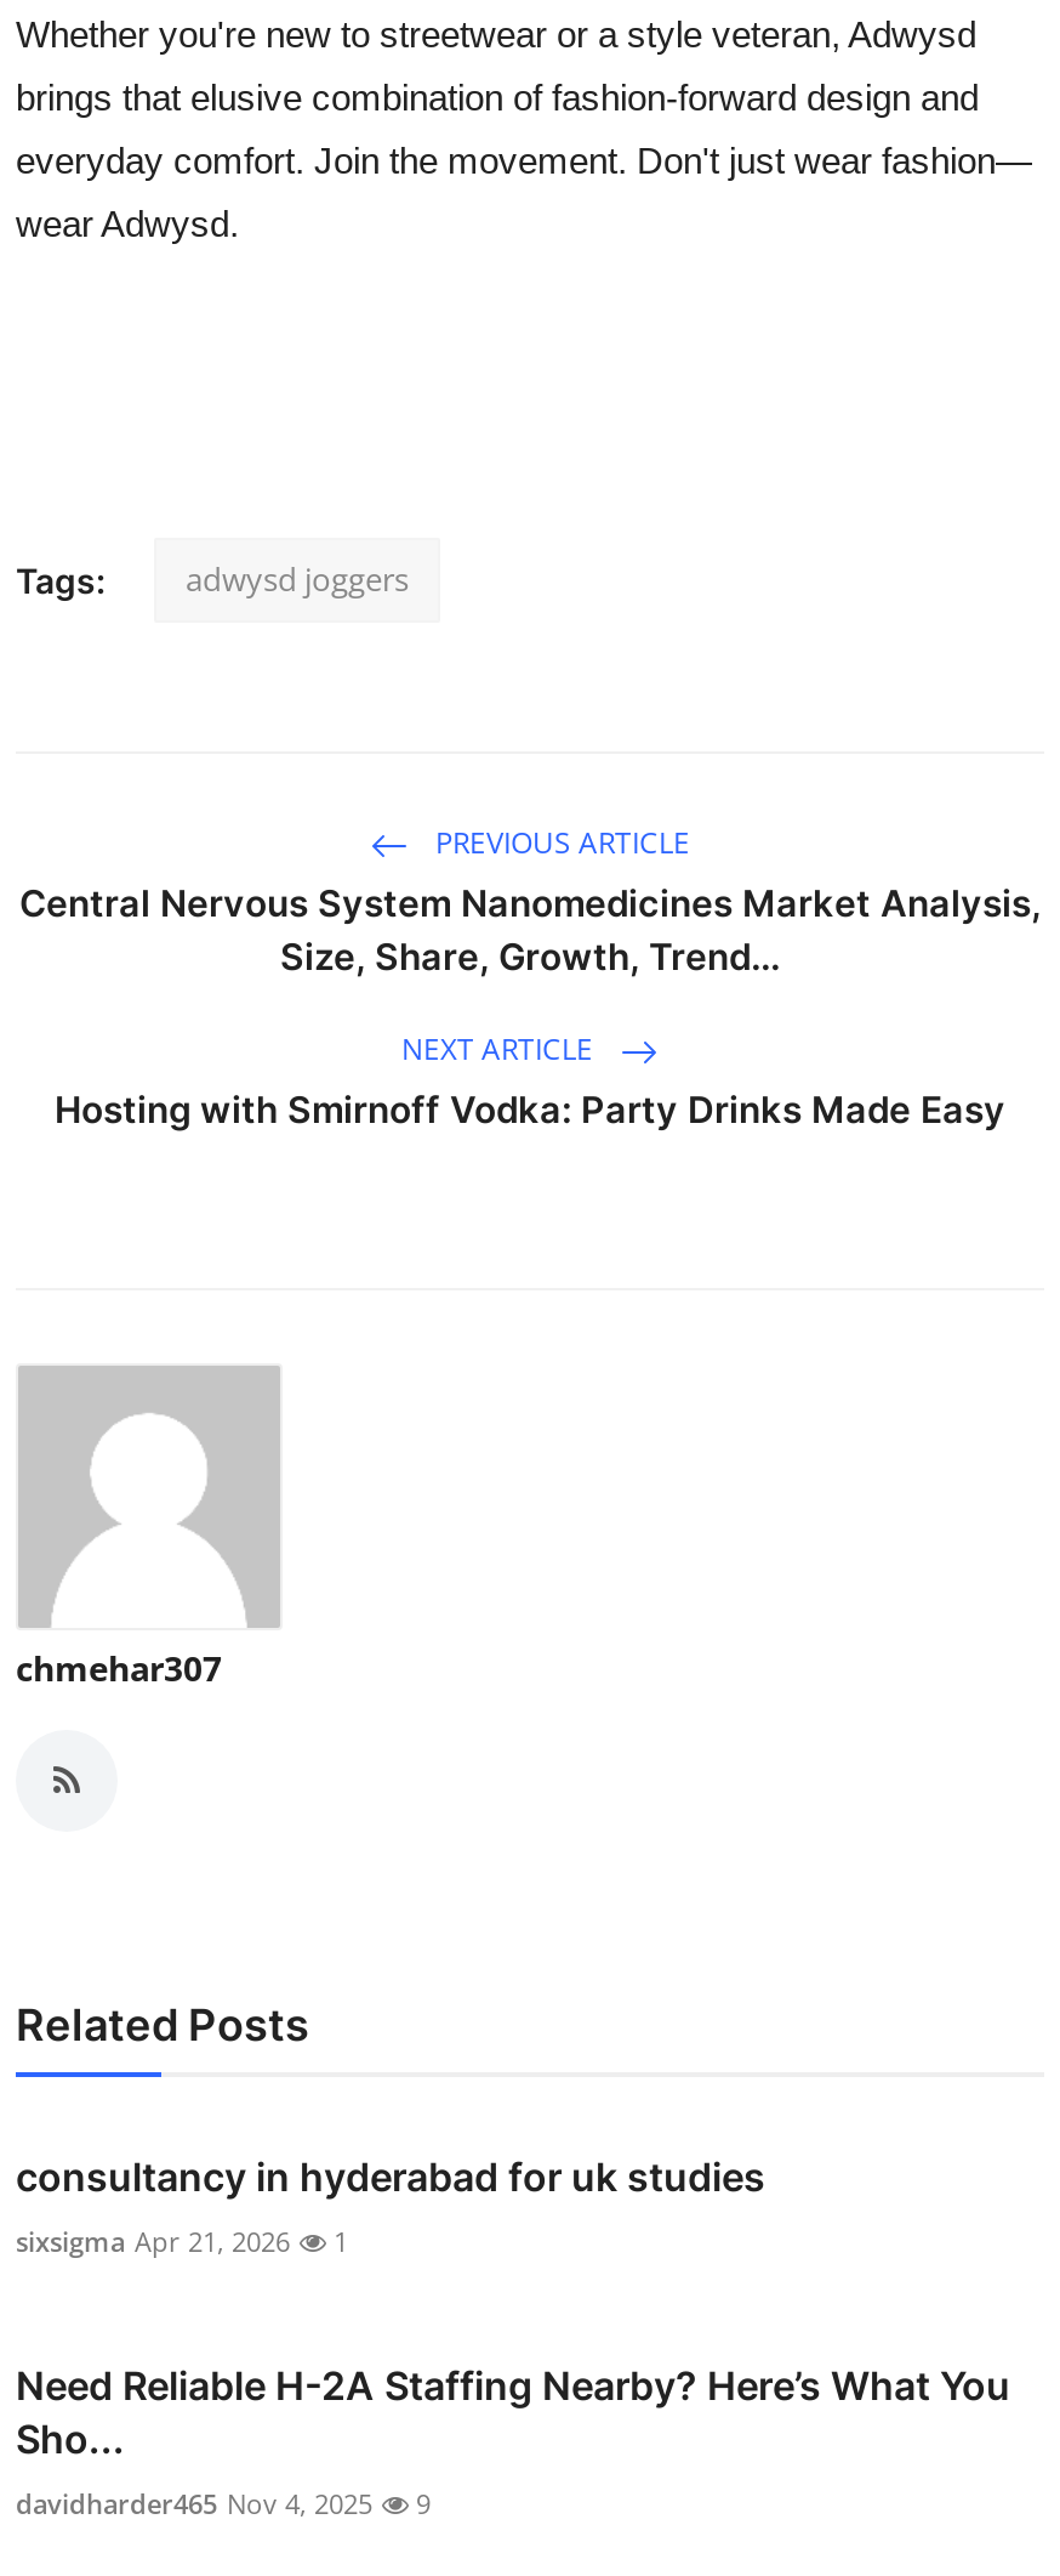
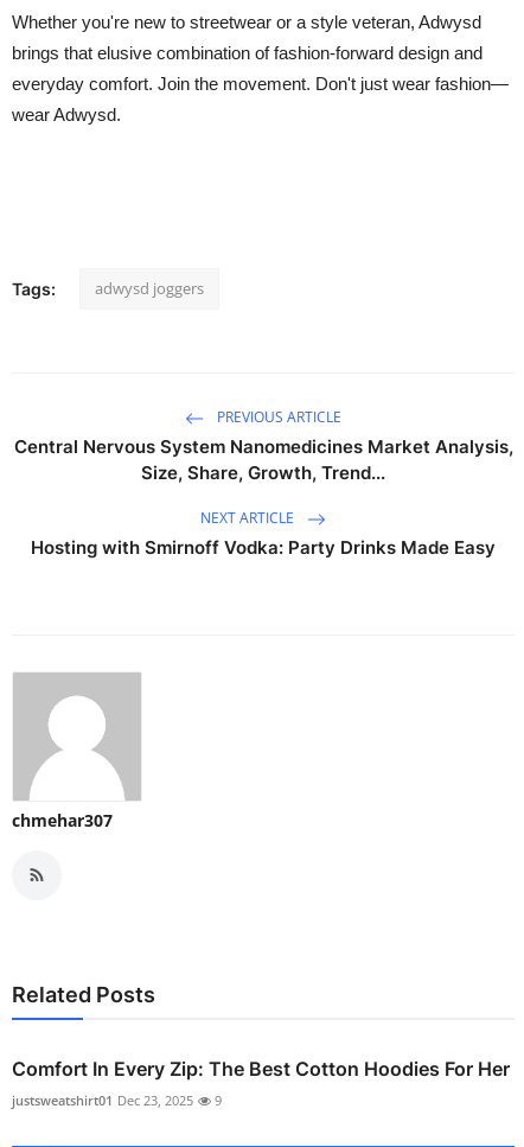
[16,2151,1010,2520] consultancy in hyderabad for uk studies | sixsigma Apr 21, 2026 | 1 | Need Reliable H-2A Staffing Nearby? Here’s What You | Sho... | davidharder465 Nov 4, 2025 -> [12,1056,510,1108] Comfort In Every Zip: The Best Cotton Hoodies For Her | justsweatshirt01 Dec 23, 2025

